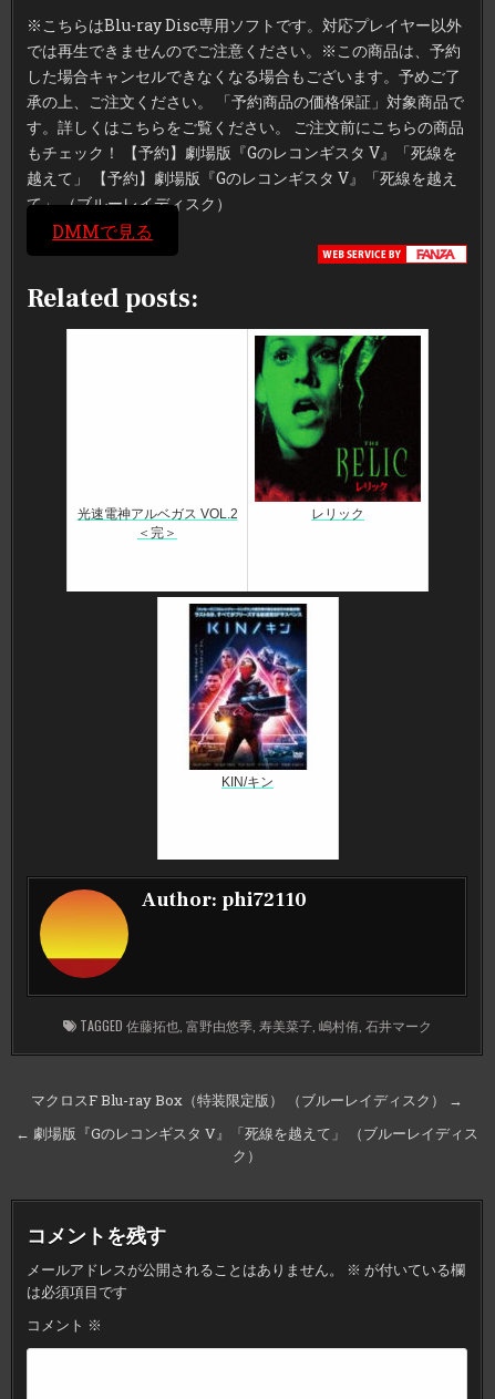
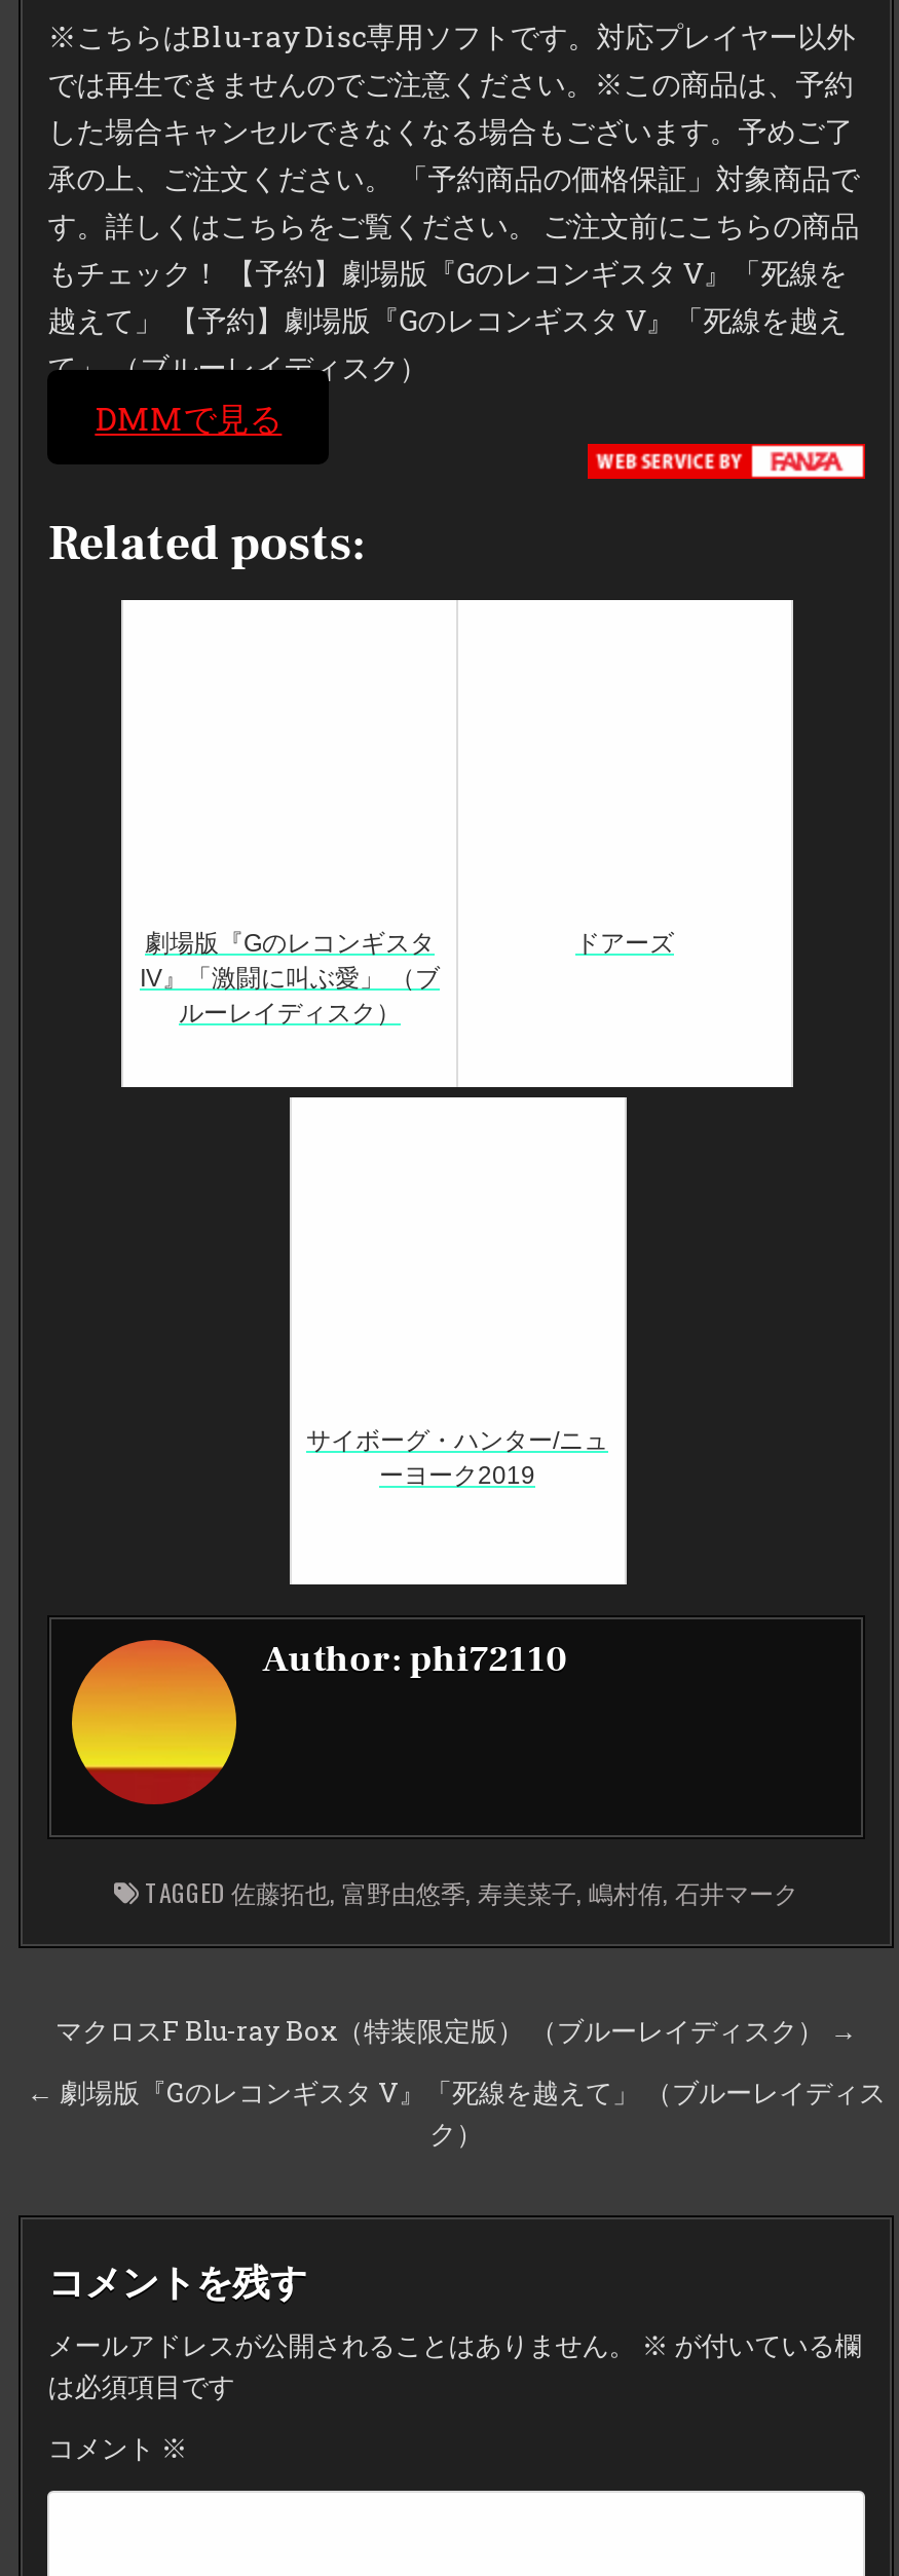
[254,335,422,503] [image] -> none
[77,506,238,540] 光速電神アルベガス VOL.2 | ＜完＞ -> [140,928,440,1027] 劇場版『Gのレコンギスタ | IV』「激闘に叫ぶ愛」 （ブ | ルーレイディスク）
[311,506,364,521] レリック -> [575,928,674,957] ドアーズ
[187,603,308,765] [image] -> none
[221,774,274,790] KIN/キン -> [306,1426,608,1489] サイボーグ・ハンター/ニュ | ーヨーク2019

